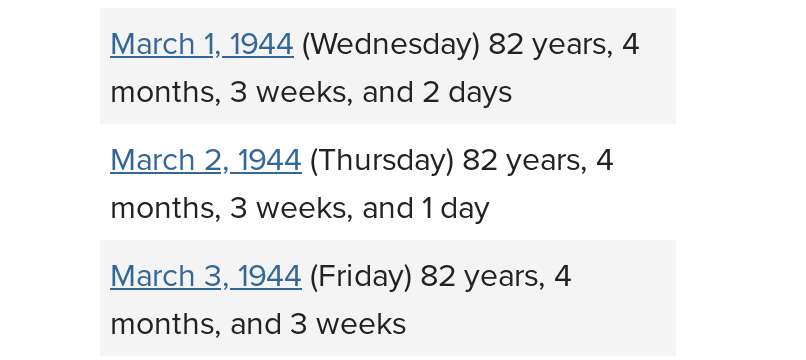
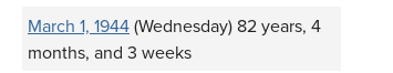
[110,69,614,297] months, 3 weeks, and 2 days | March 2, 1944 (Thursday) 82 years, 4 | months, 3 weeks, and 1 day | March 3, 1944 (Friday) 82 years, 4 -> none

